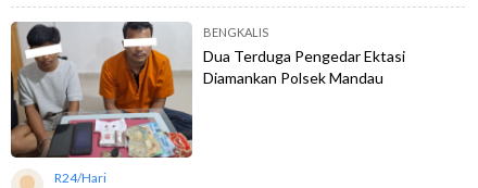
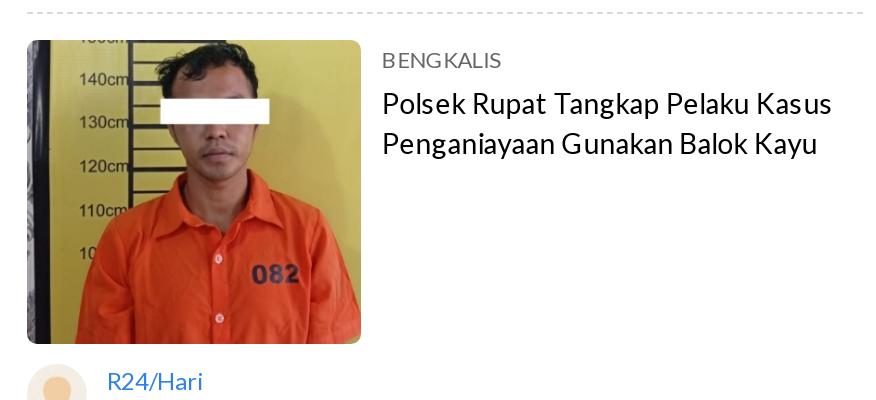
[11,21,405,159] [image] | Dua Terduga Pengedar Ektasi | Diamankan Polsek Mandau -> [25,38,833,346] [image] | Polsek Rupat Tangkap Pelaku Kasus | Penganiayaan Gunakan Balok Kayu

